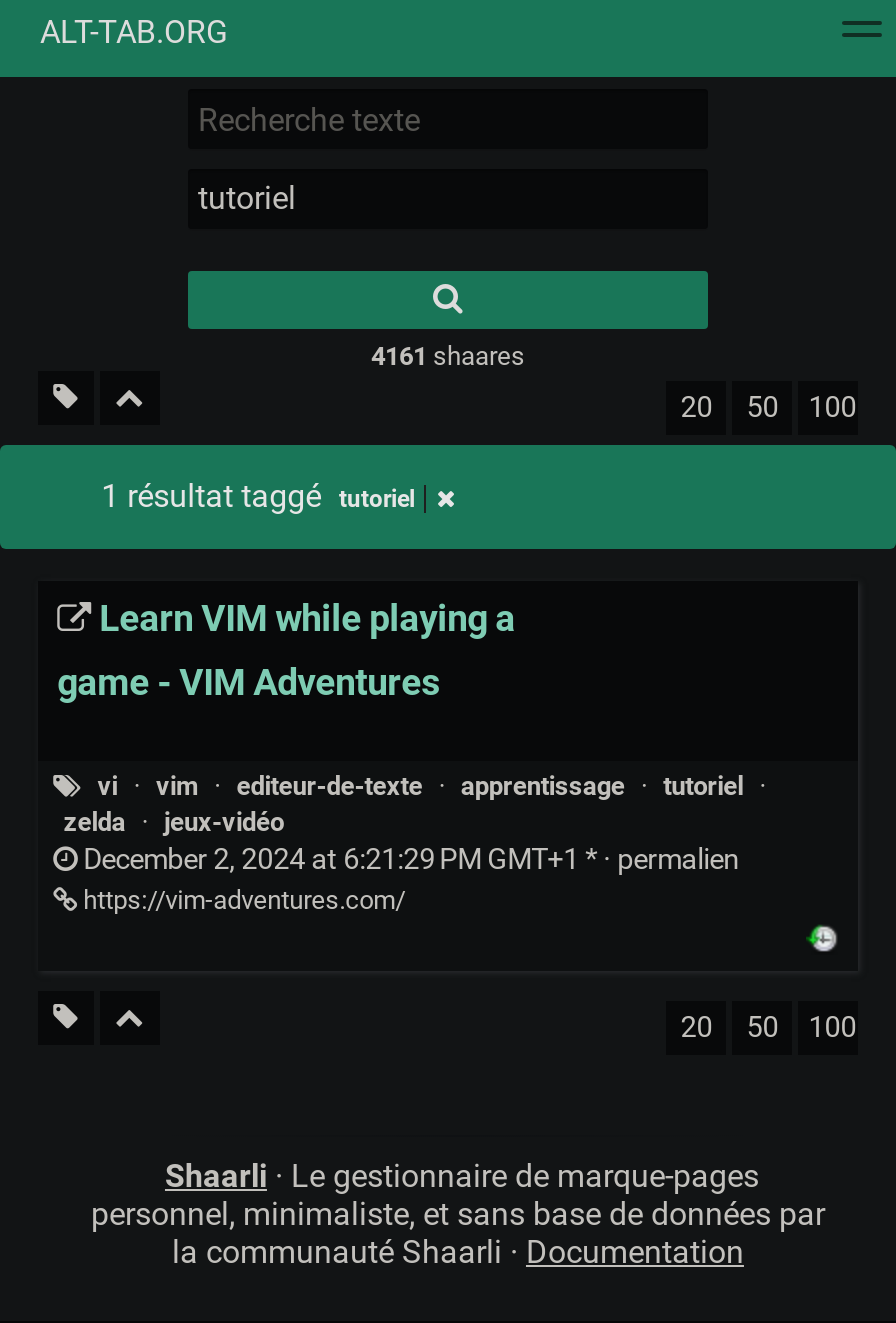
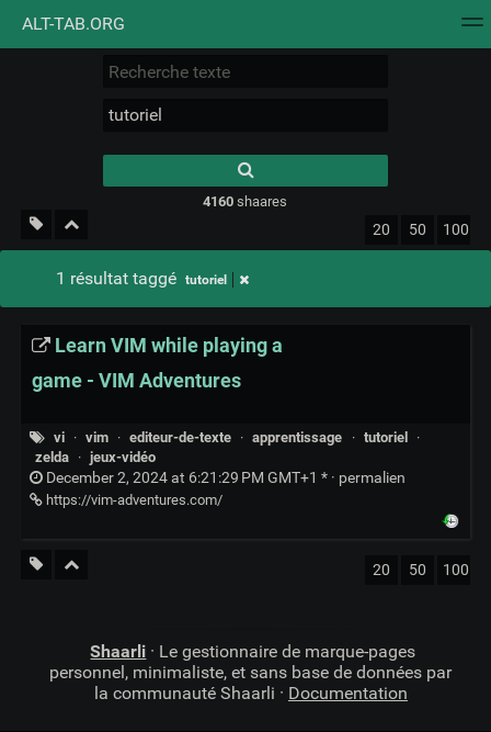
[371,341,525,371] 4161 shaares -> [203,193,288,209] 4160 shaares

